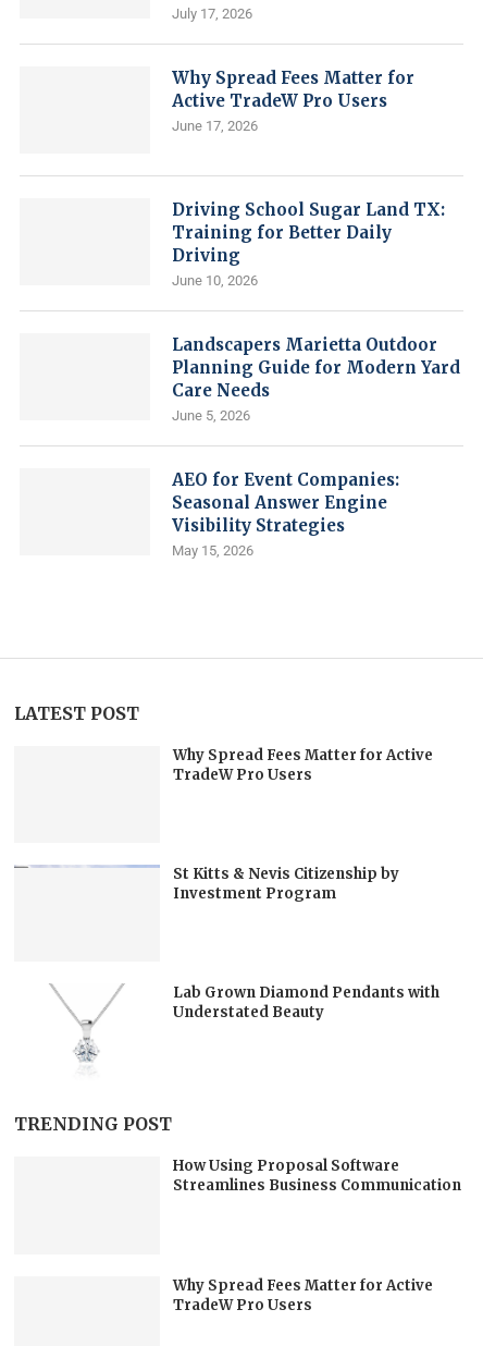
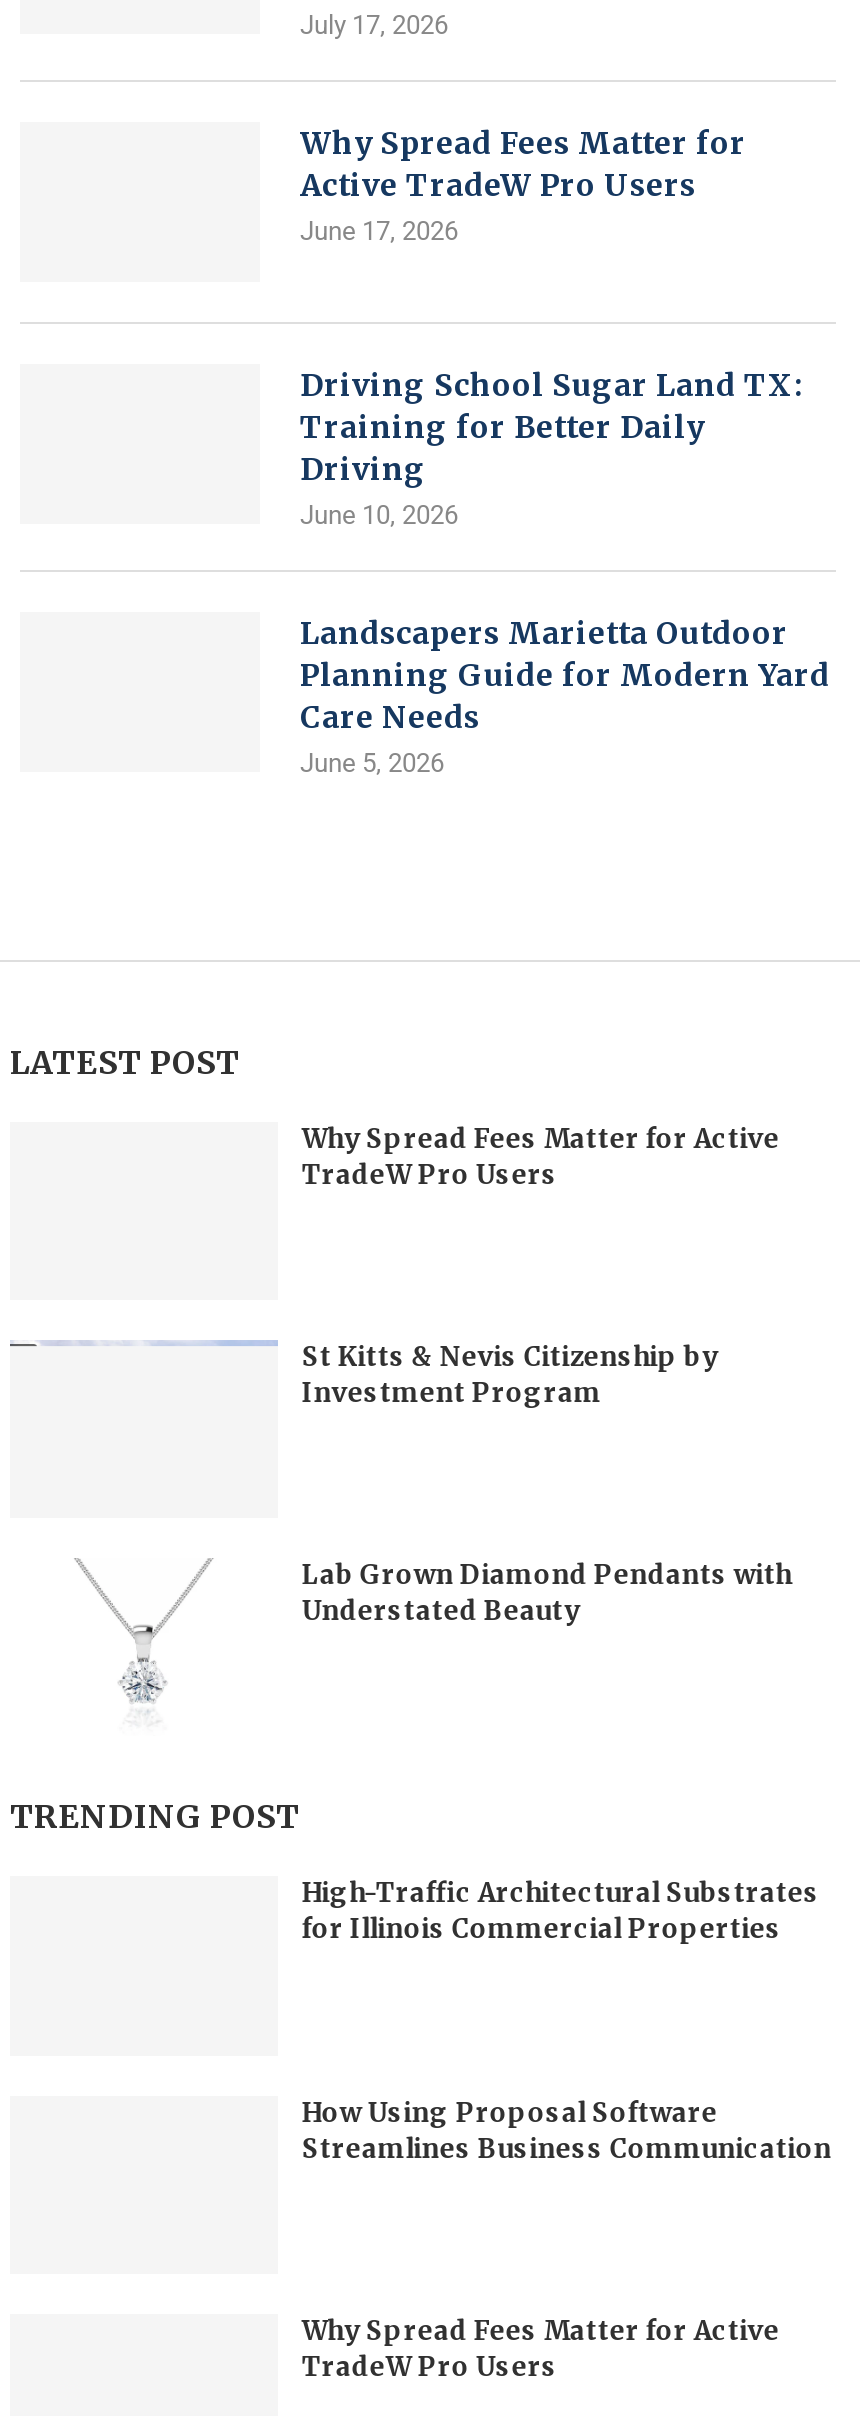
[172,469,399,559] AEO for Event Companies: | Seasonal Answer Engine | Visibility Strategies | May 15, 2026 -> none
moved [14,702,439,1135] -> [10,1042,792,1837]: LATEST POST | Why Spread Fees Matter for Active | TradeW Pro Users | St Kitts & Nevis Citizenship by | Investment Program | Lab Grown Diamond Pendants with | Understated Beauty | TRENDING POST
none -> [302,1877,820,1947] High-Traffic Architectural Substrates | for Illinois Commercial Properties

